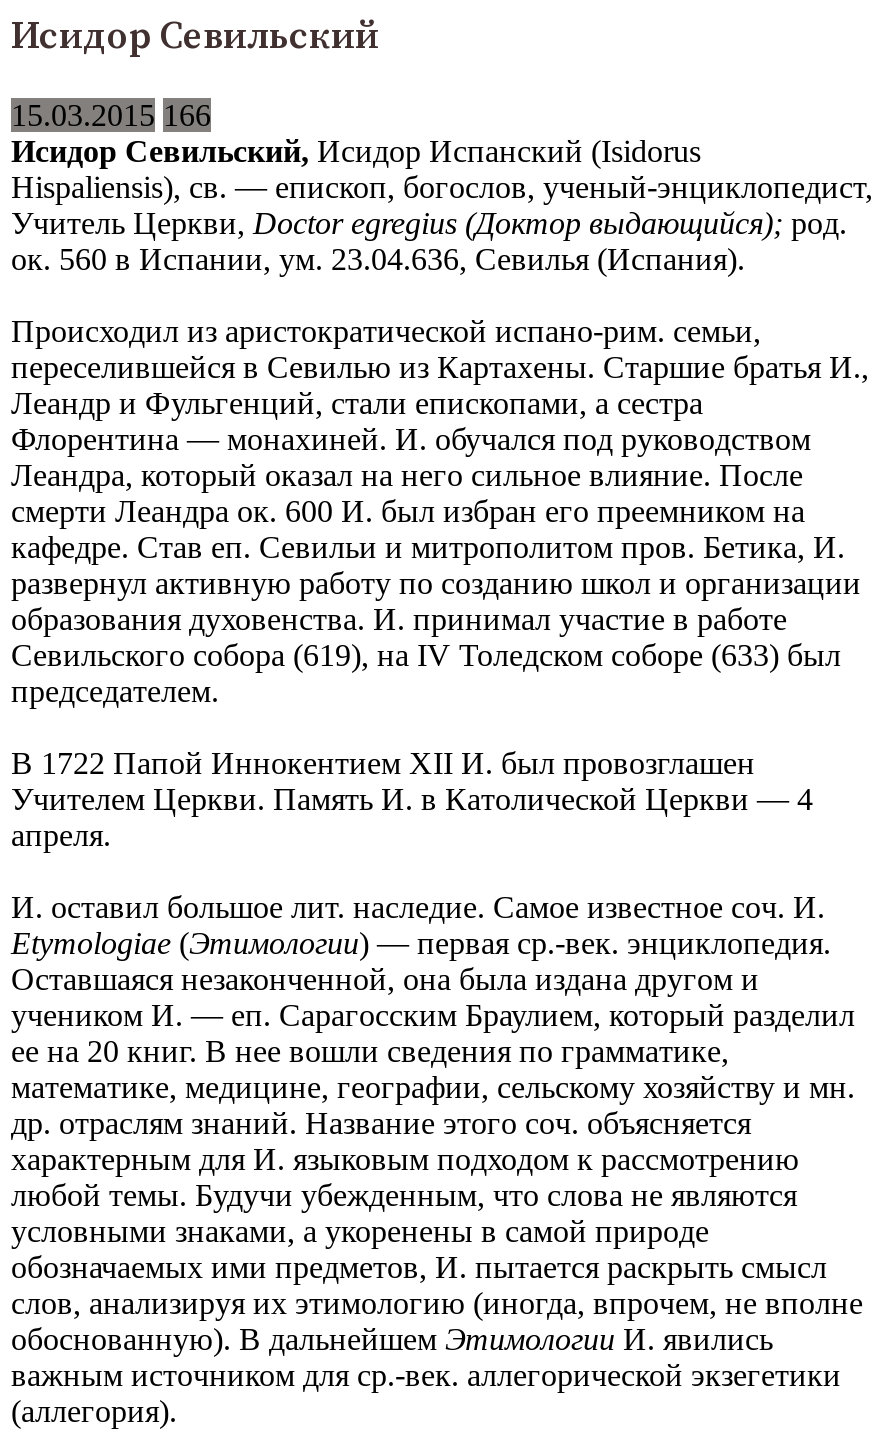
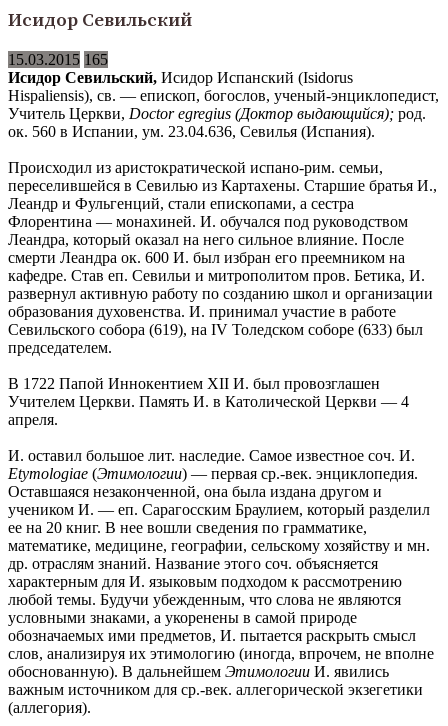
[11,98,211,132] 15.03.2015 166 -> [8,51,108,68] 15.03.2015 165

